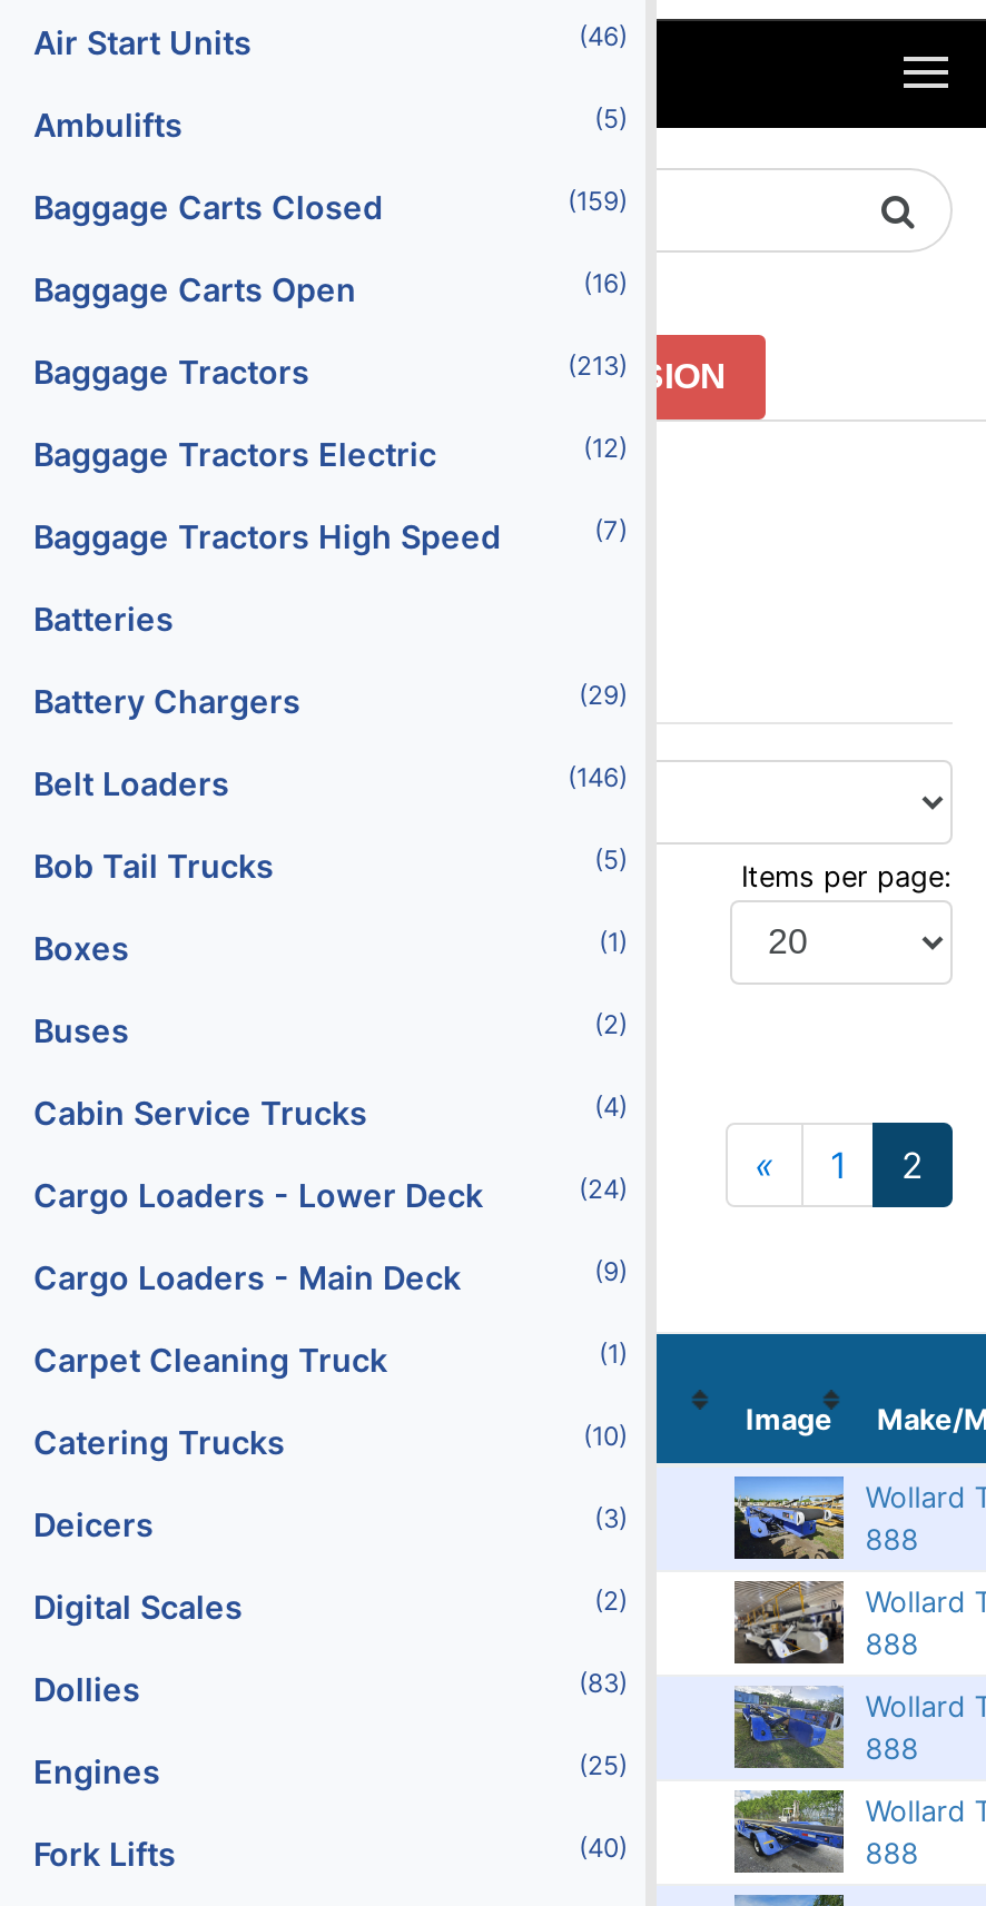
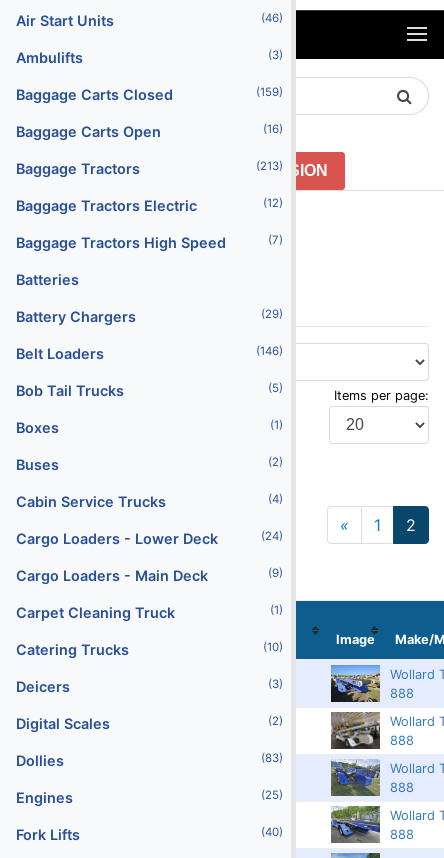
[594,104,628,135] (5) -> [268,48,283,62] (3)

